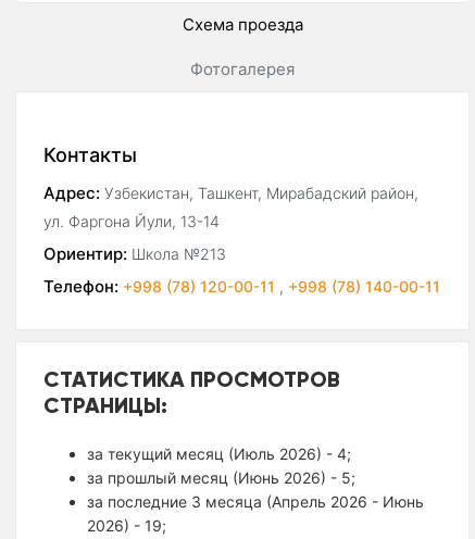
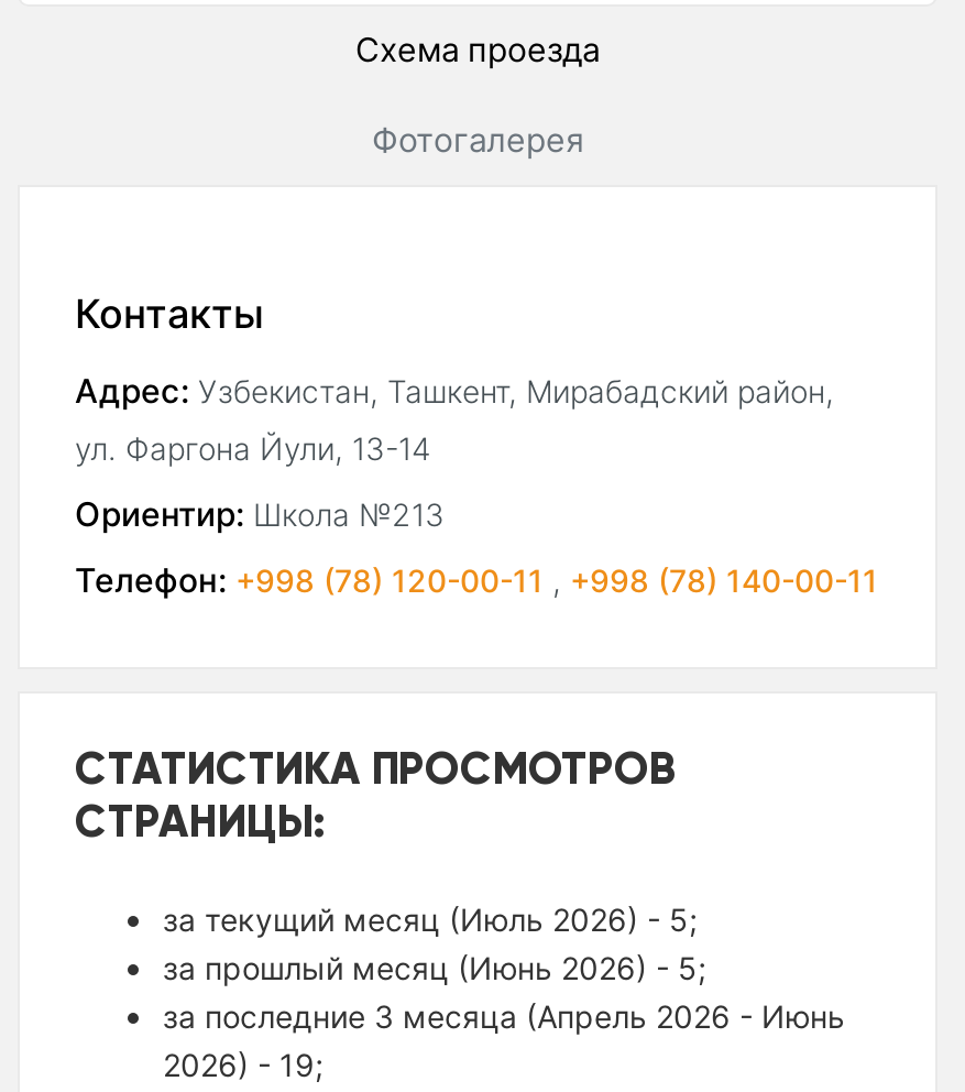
[87,445,351,463] за текущий месяц (Июль 2026) - 4; -> [163,901,698,938] за текущий месяц (Июль 2026) - 5;

